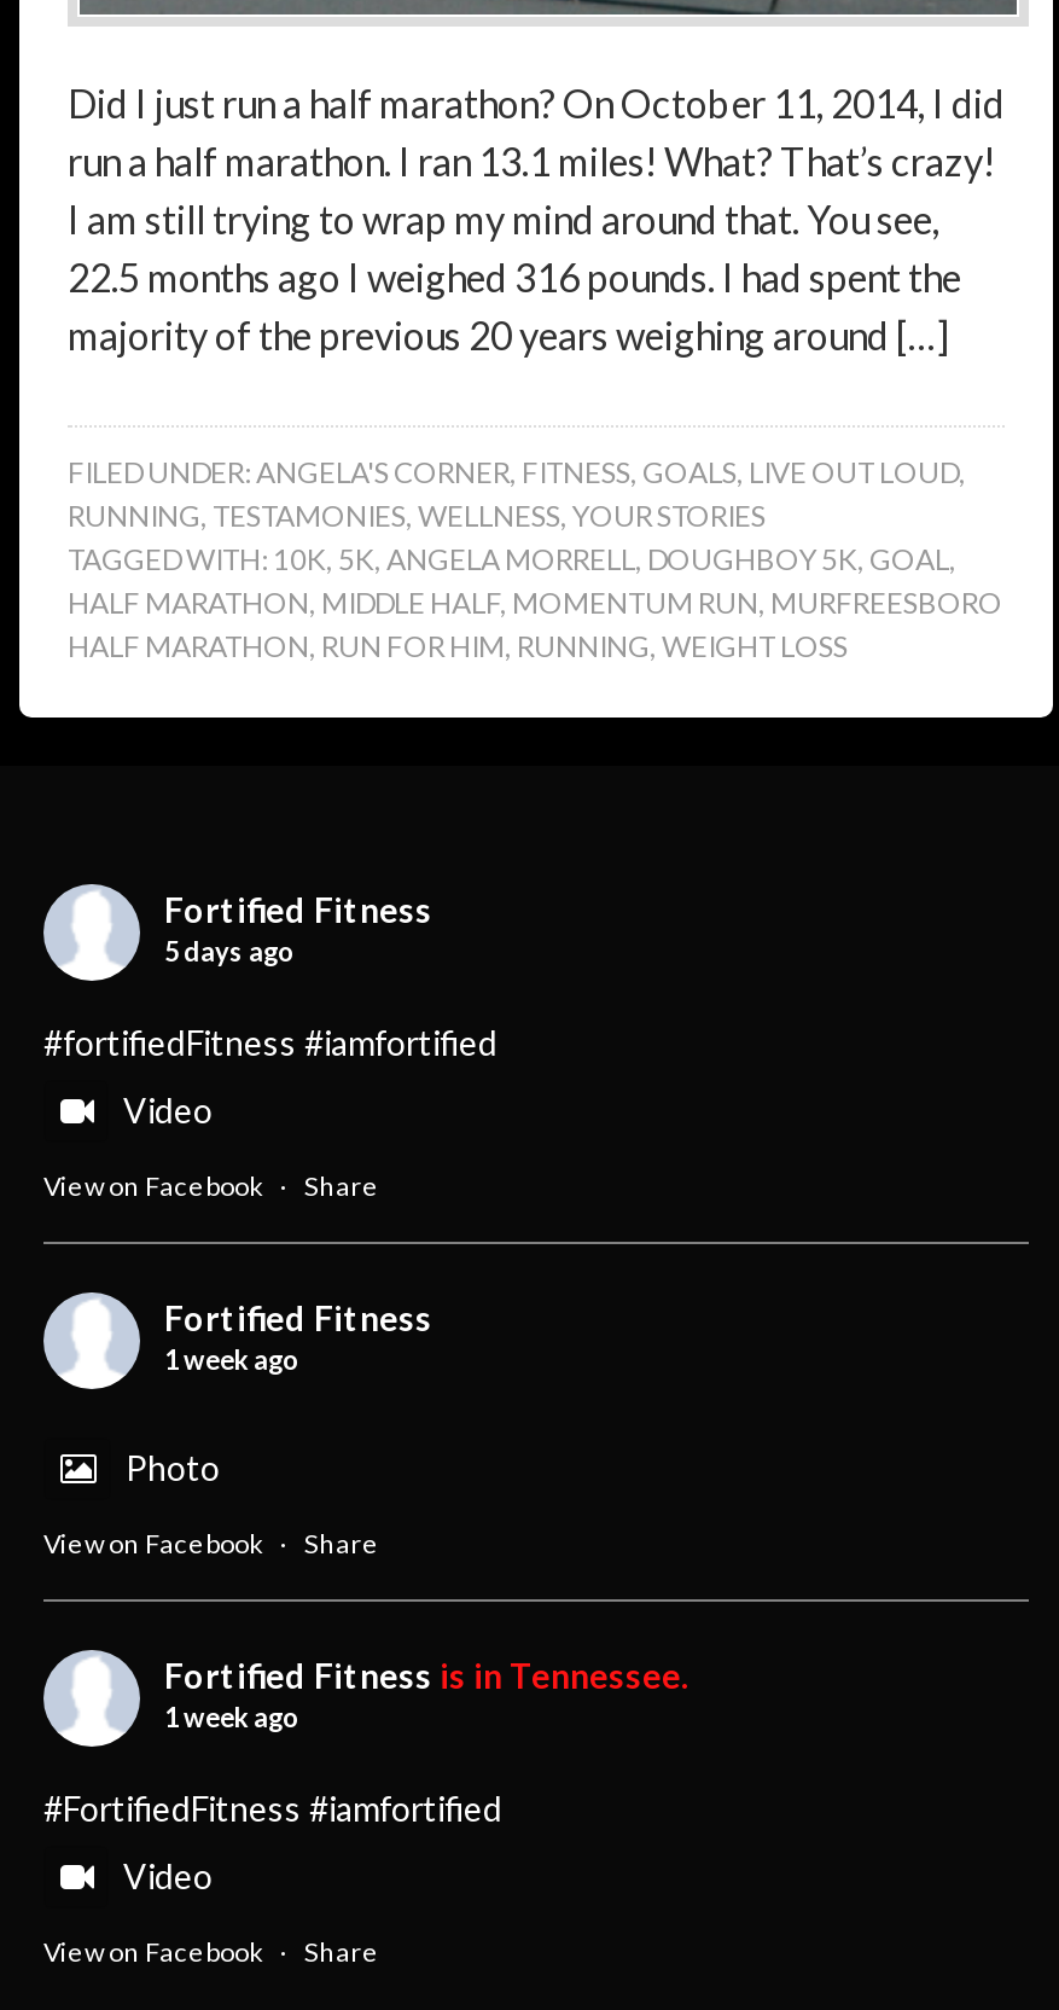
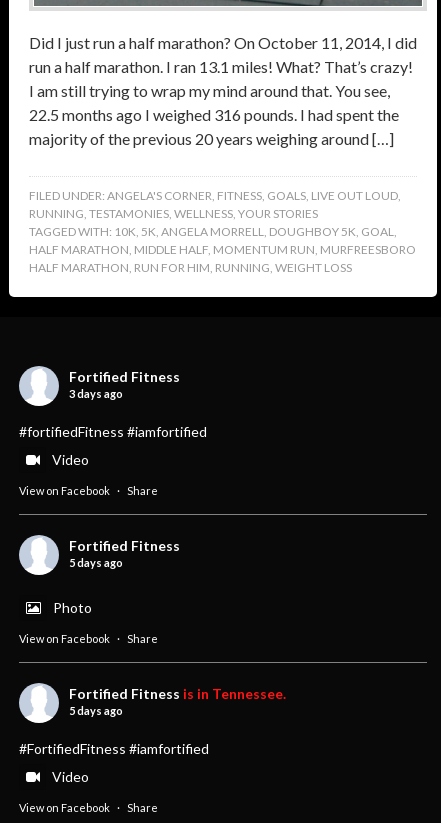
[164,935,295,967] 5 days ago -> [69,387,123,400] 3 days ago
[164,1344,299,1375] 1 week ago -> [69,556,123,569] 5 days ago
[164,1701,299,1733] 1 week ago -> [69,704,123,717] 5 days ago

